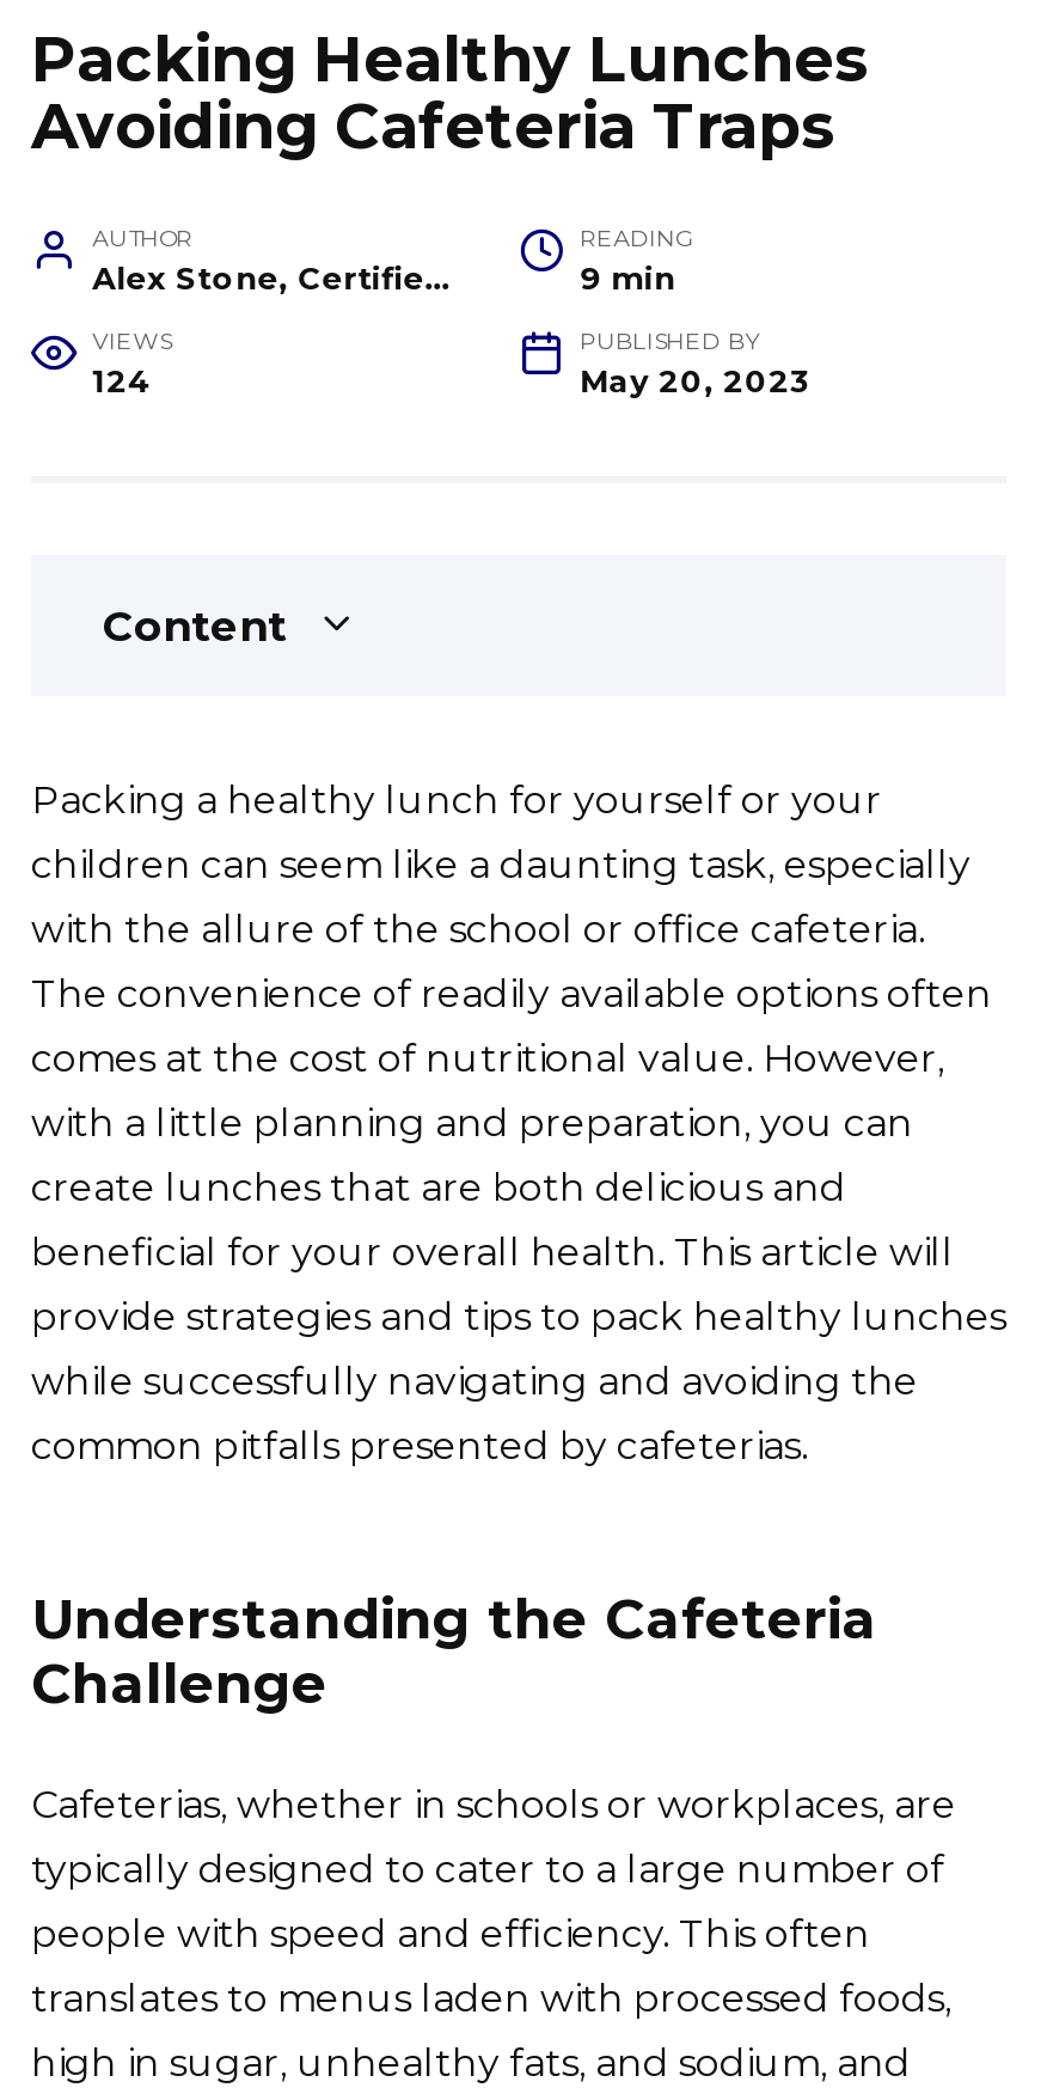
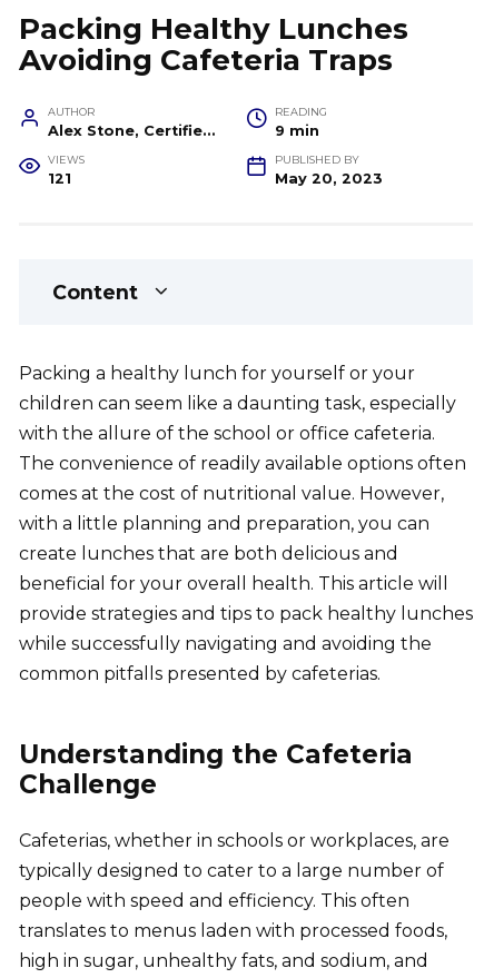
[92,363,152,399] 124 -> [47,170,71,187] 121

